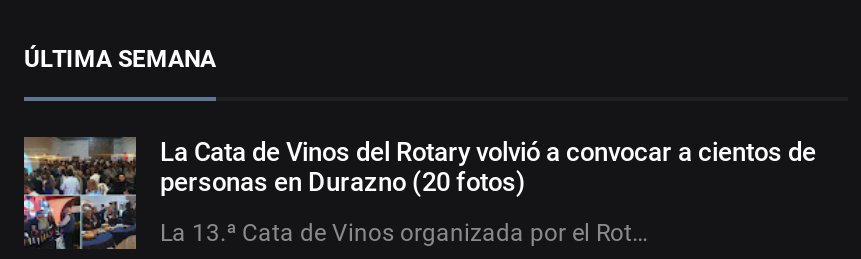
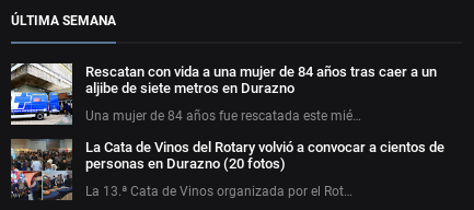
none -> [10,62,437,126] [image] | Rescatan con vida a una mujer de 84 años tras caer a un | aljibe de siete metros en Durazno | Una mujer de 84 años fue rescatada este mié…

